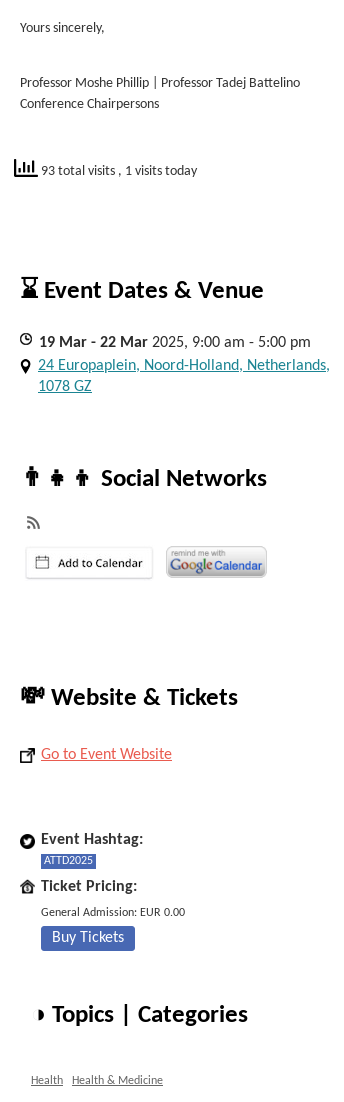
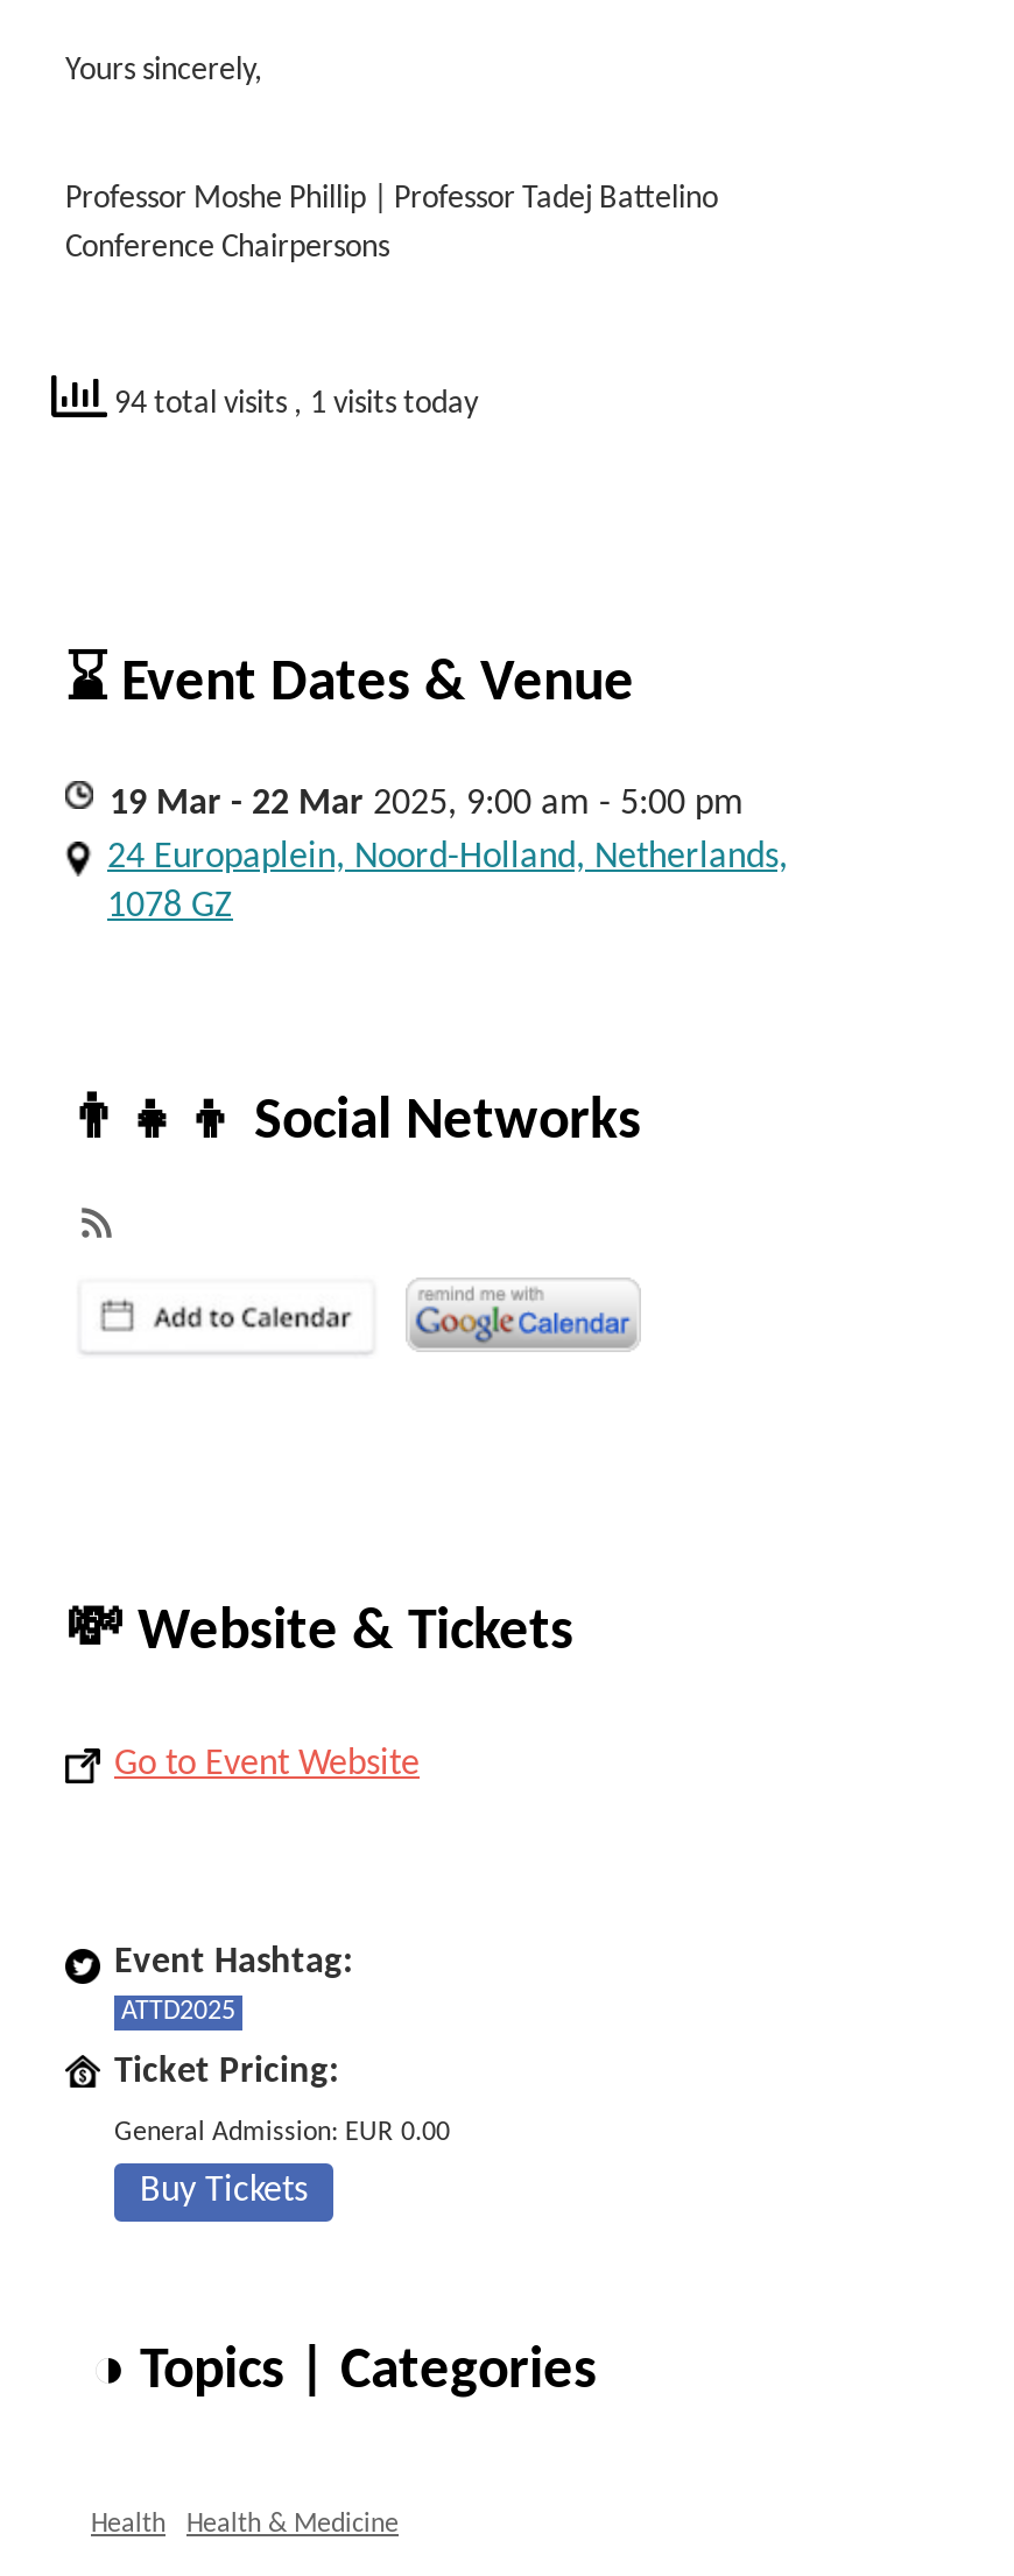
[38,164,197,179] 93 total visits, 1 visits today -> [107,387,478,421] 94 total visits, 1 visits today

